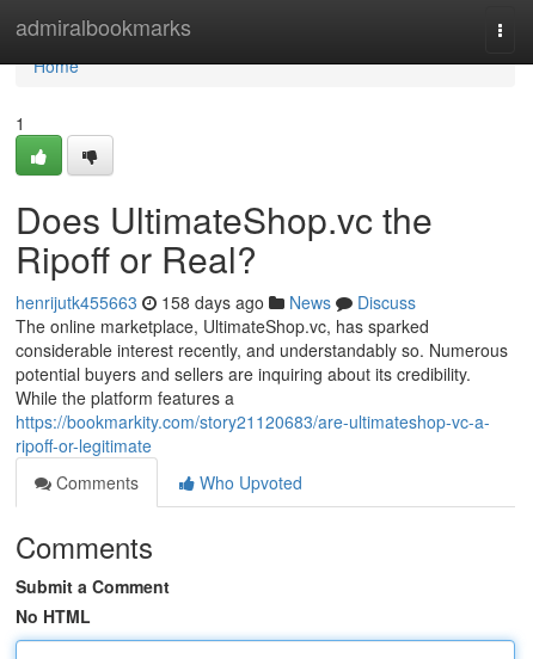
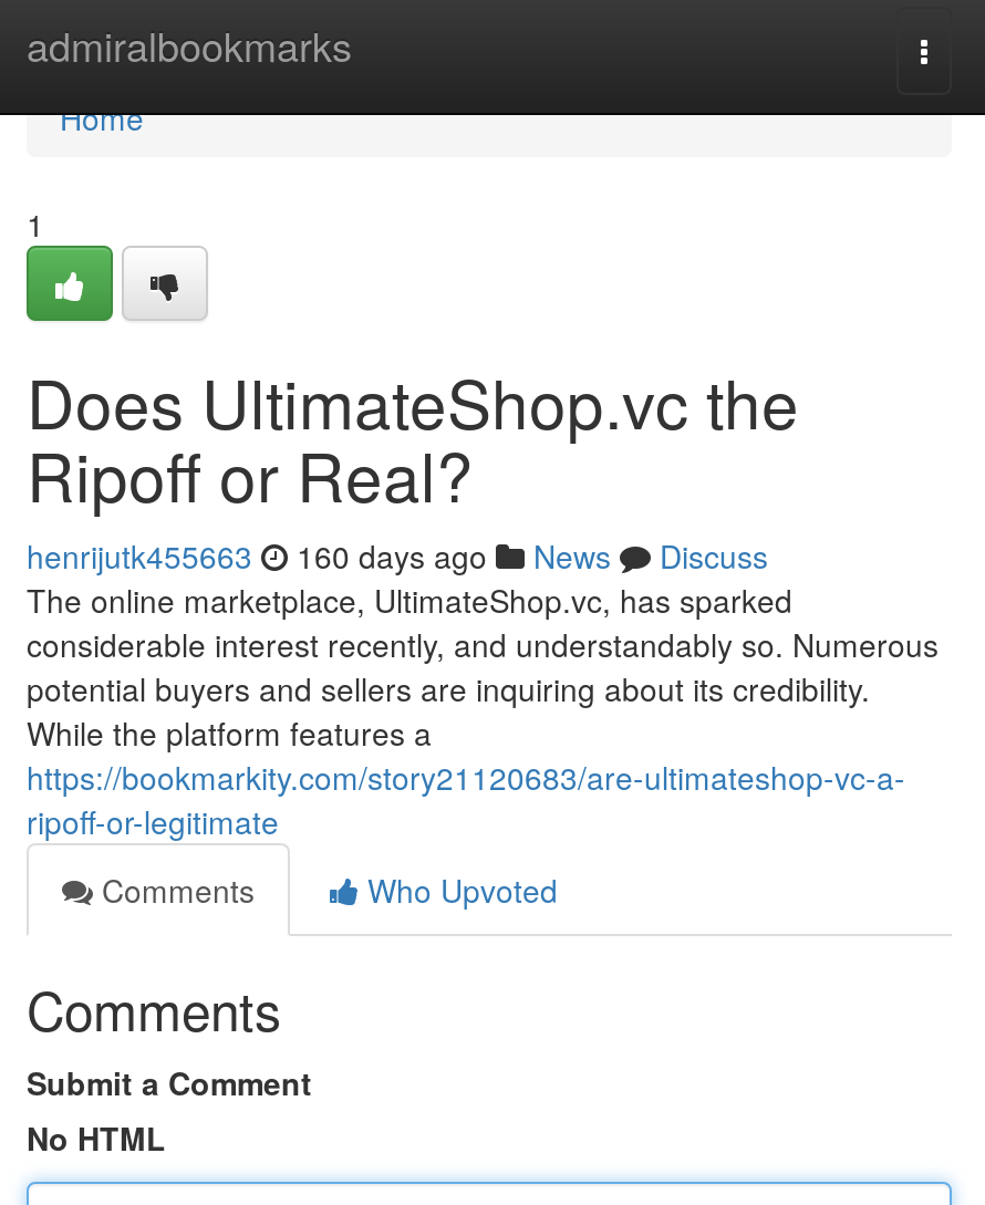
[16,290,416,314] henrijutk455663 158 days ago News Discuss -> [27,533,768,578] henrijutk455663 160 days ago News Discuss

